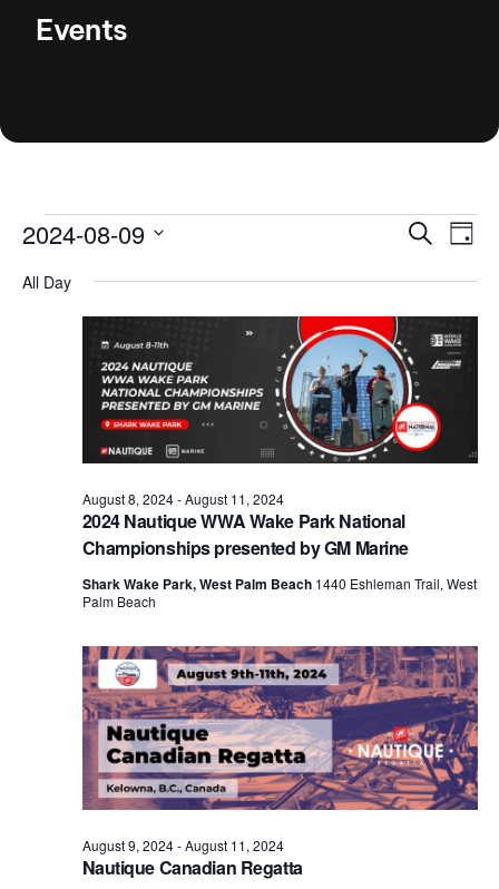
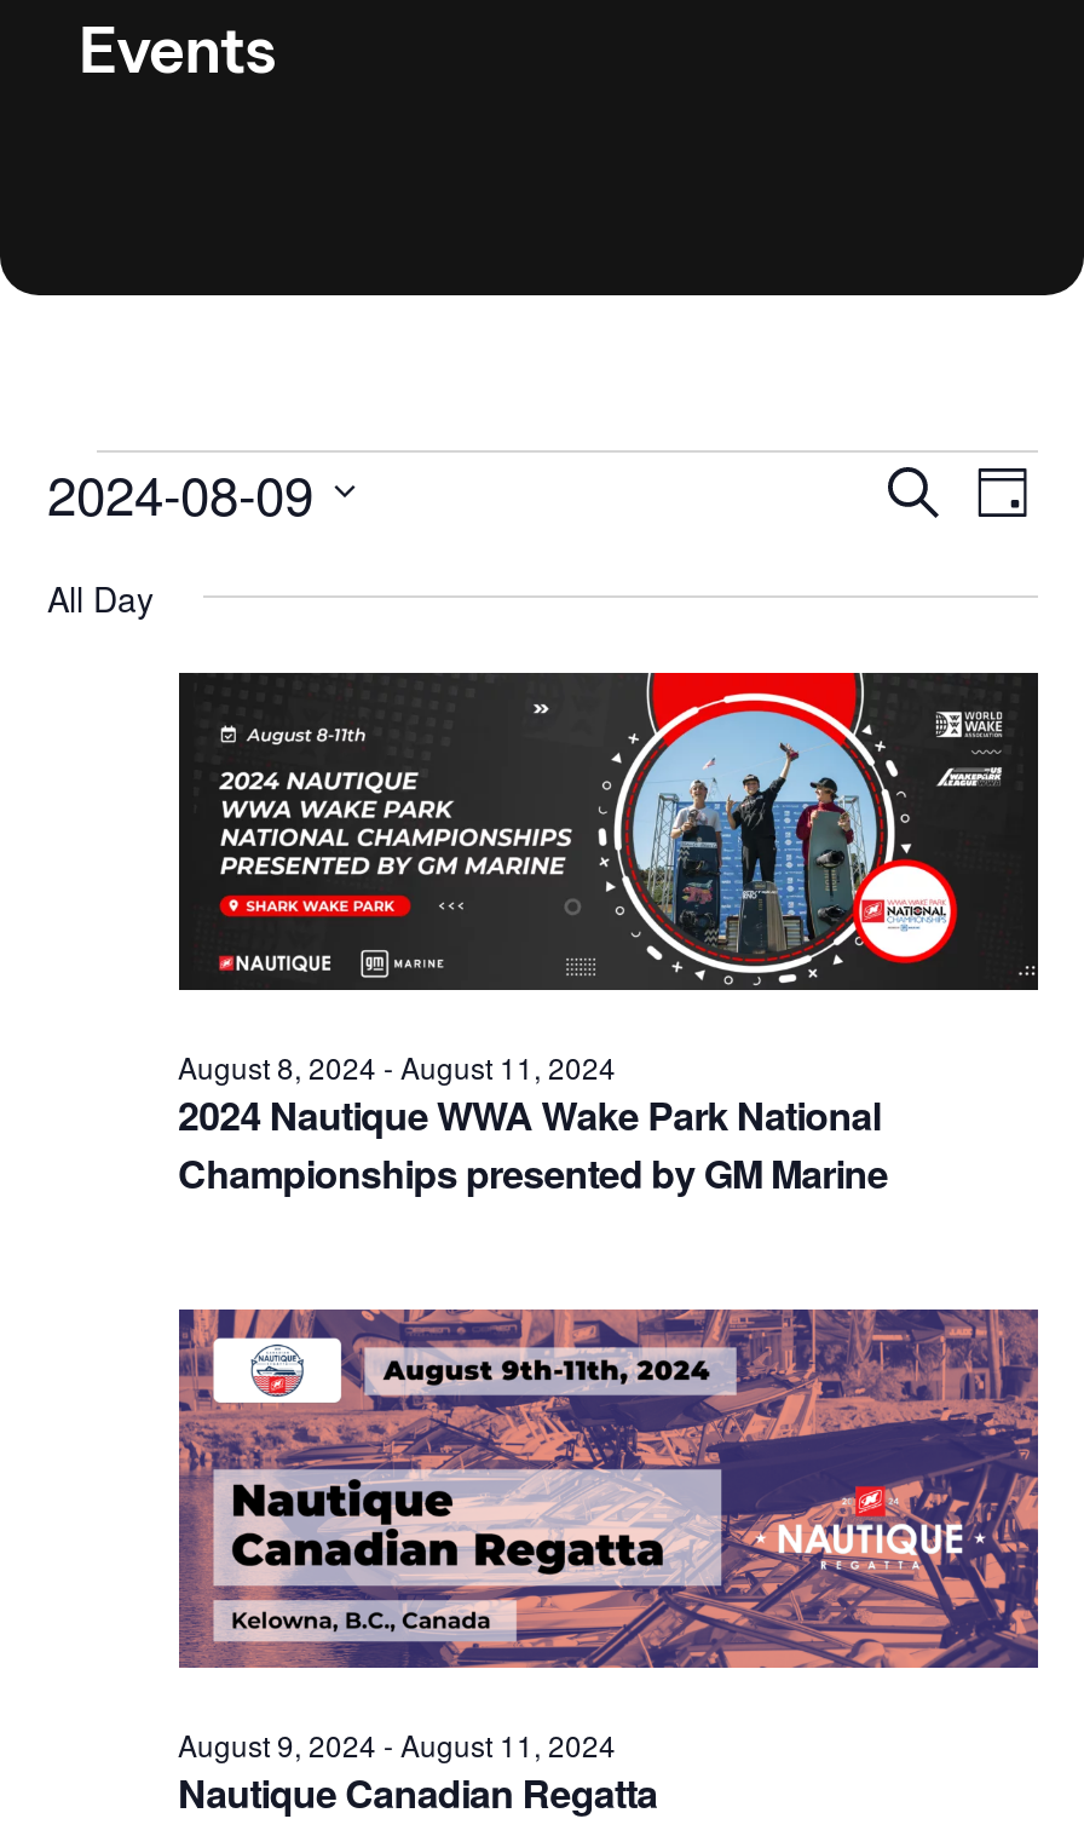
[82,573,476,610] Shark Wake Park, West Palm Beach 1440 Eshleman Trail, West | Palm Beach -> none

